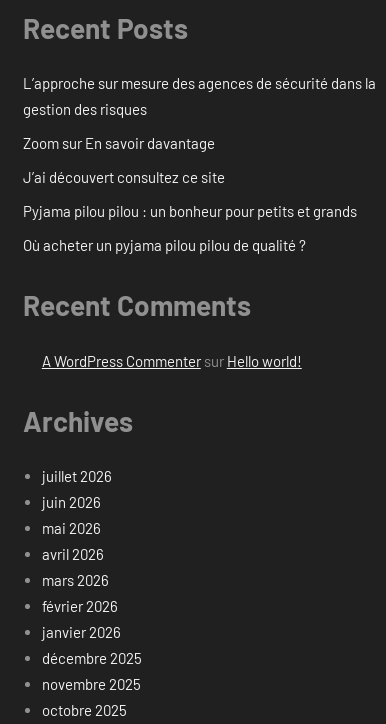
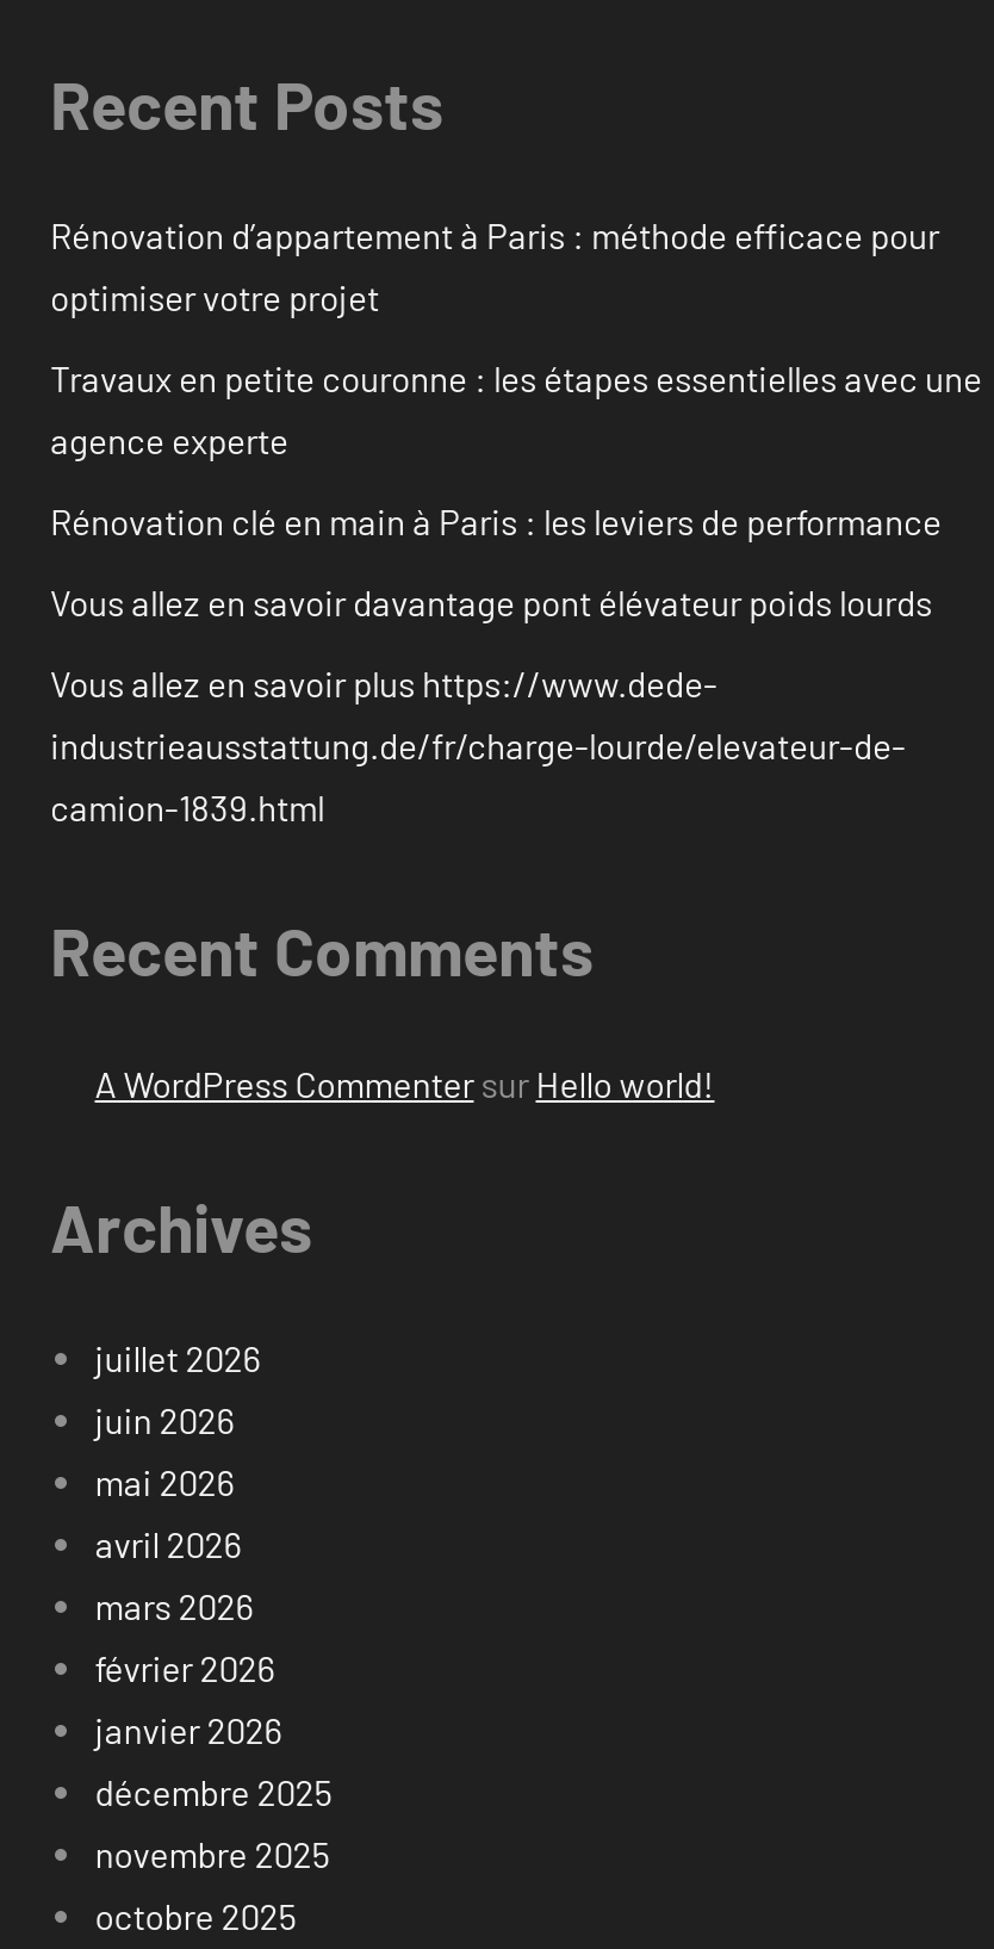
[23,74,376,118] L’approche sur mesure des agences de sécurité dans la | gestion des risques -> [50,214,939,319] Rénovation d’appartement à Paris : méthode efficace pour | optimiser votre projet
[23,134,215,152] Zoom sur En savoir davantage -> [50,357,982,462] Travaux en petite couronne : les étapes essentielles avec une | agence experte
[23,168,225,186] J’ai découvert consultez ce site -> [50,500,942,543] Rénovation clé en main à Paris : les leviers de performance
[23,202,357,220] Pyjama pilou pilou : un bonheur pour petits et grands -> [50,581,932,624] Vous allez en savoir davantage pont élévateur poids lourds
[23,236,306,254] Où acheter un pyjama pilou pilou de qualité ? -> [50,662,906,829] Vous allez en savoir plus https://www.dede- | industrieausstattung.de/fr/charge-lourde/elevateur-de- | camion-1839.html

